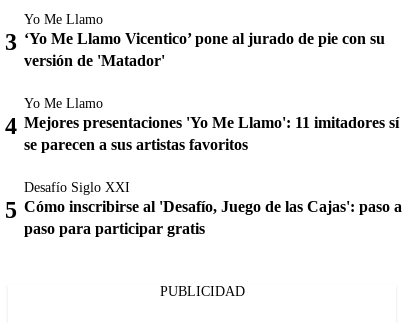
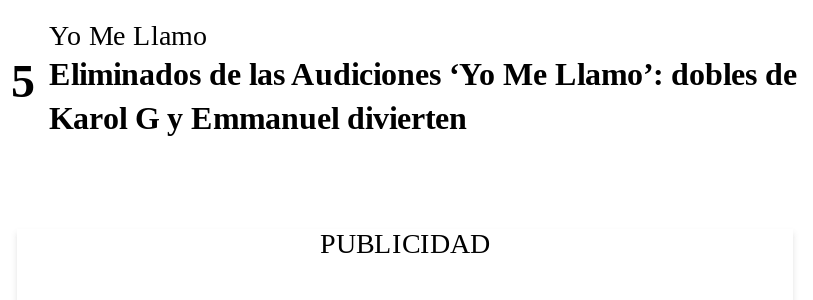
[24,30,402,237] ‘Yo Me Llamo Vicentico’ pone al jurado de pie con su | versión de 'Matador' | Yo Me Llamo | Mejores presentaciones 'Yo Me Llamo': 11 imitadores sí | se parecen a sus artistas favoritos | Desafío Siglo XXI | Cómo inscribirse al 'Desafío, Juego de las Cajas': paso a | paso para participar gratis -> [49,58,797,136] Eliminados de las Audiciones ‘Yo Me Llamo’: dobles de | Karol G y Emmanuel divierten

